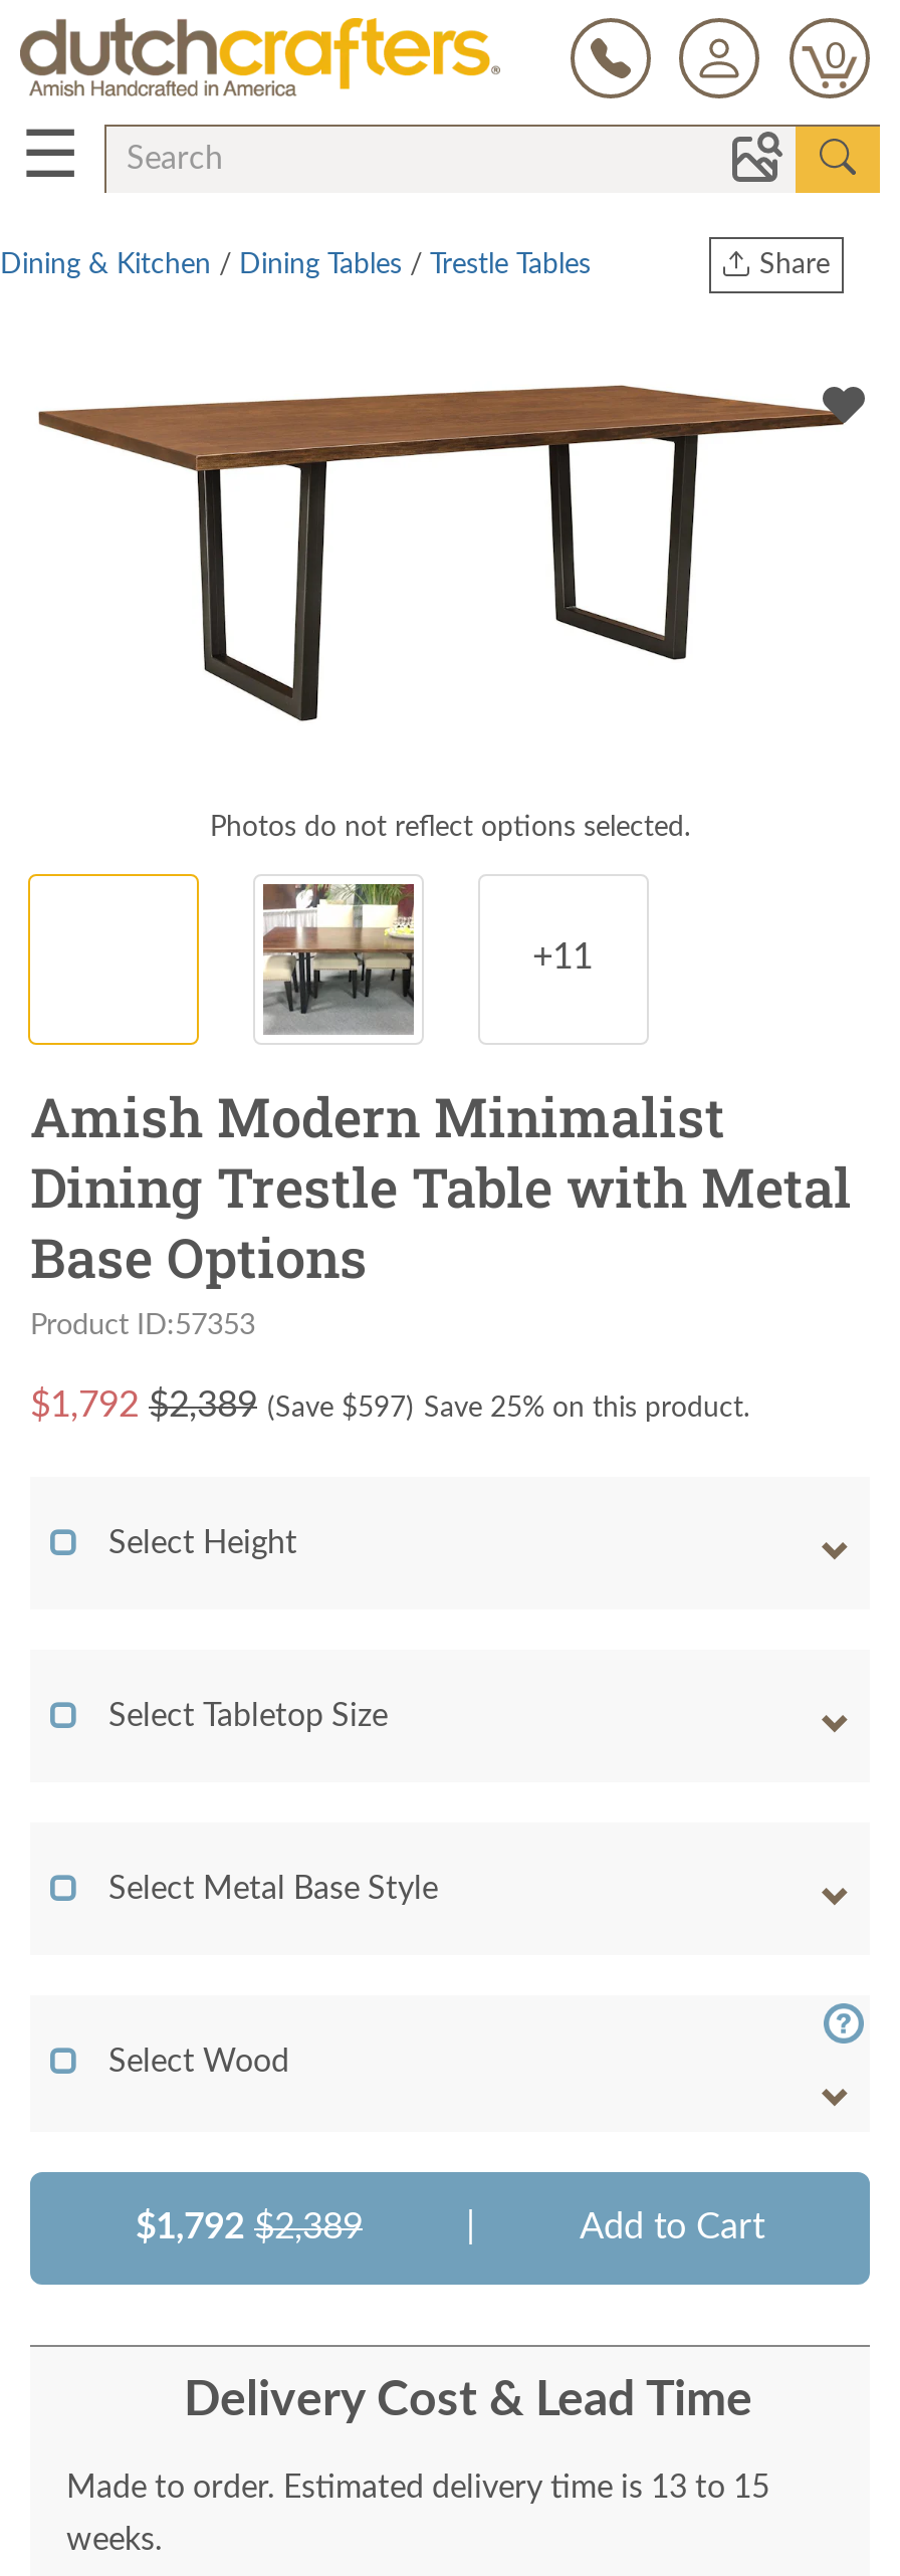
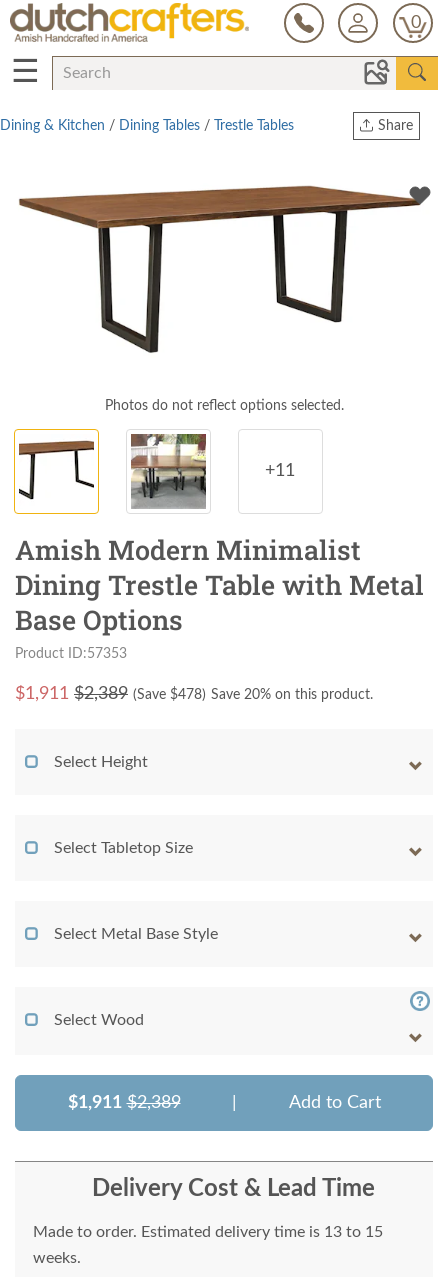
none -> [18,440,95,500] [image]
[30,1388,749,1425] $1,792 $2,389 (Save $597) Save 25% on this product. -> [15,685,373,703] $1,911 $2,389 (Save $478) Save 20% on this product.
[136,2210,363,2246] $1,792 $2,389 -> [67,1094,180,1112] $1,911 $2,389

